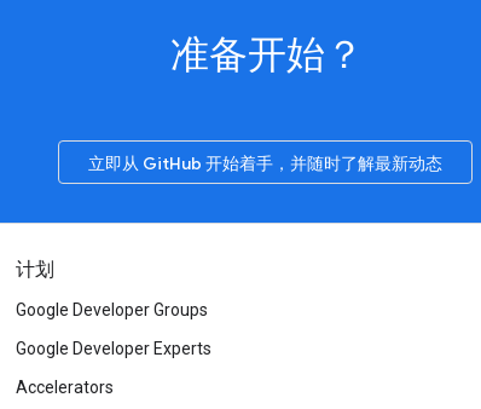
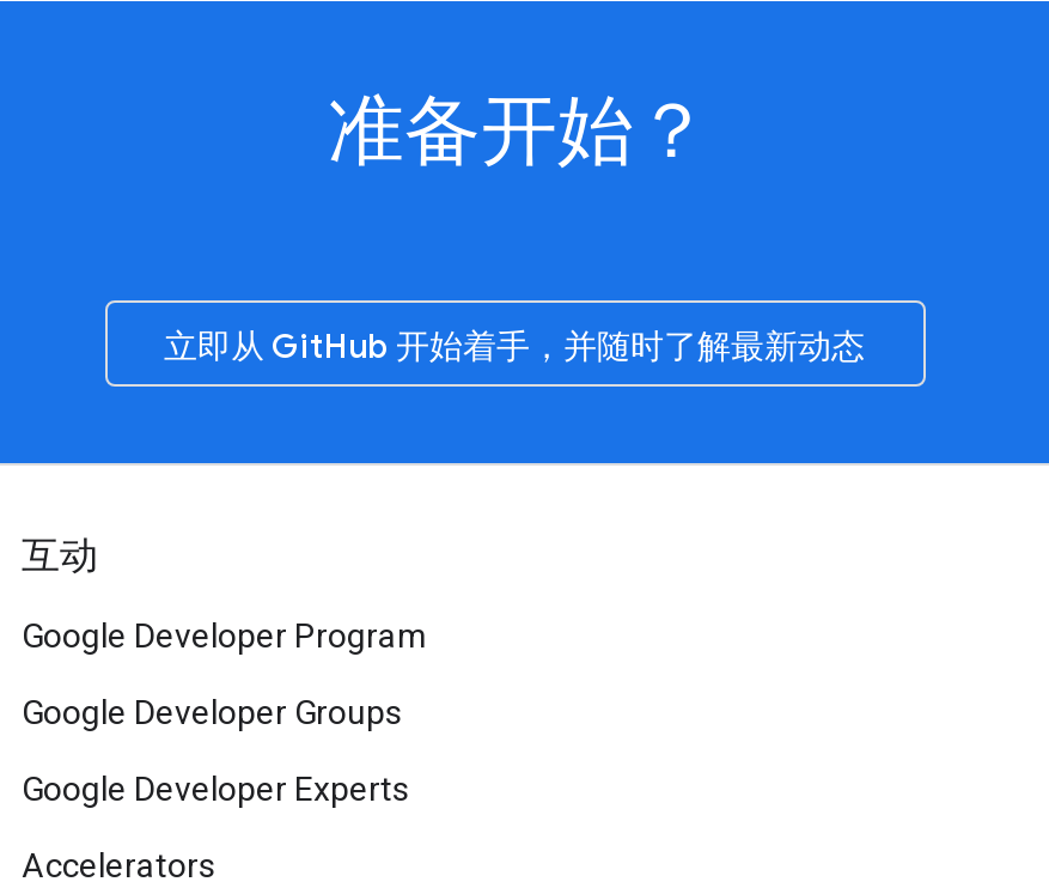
[16,258,54,282] 计划 -> [22,532,428,654] 互动 | Google Developer Program

